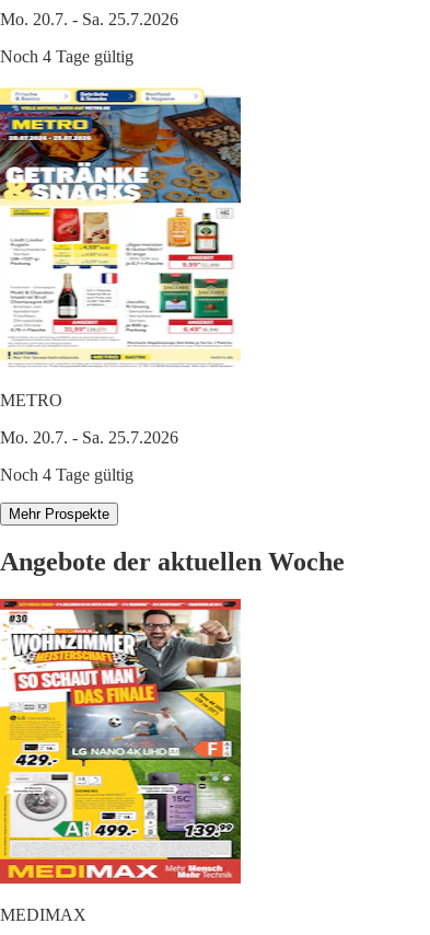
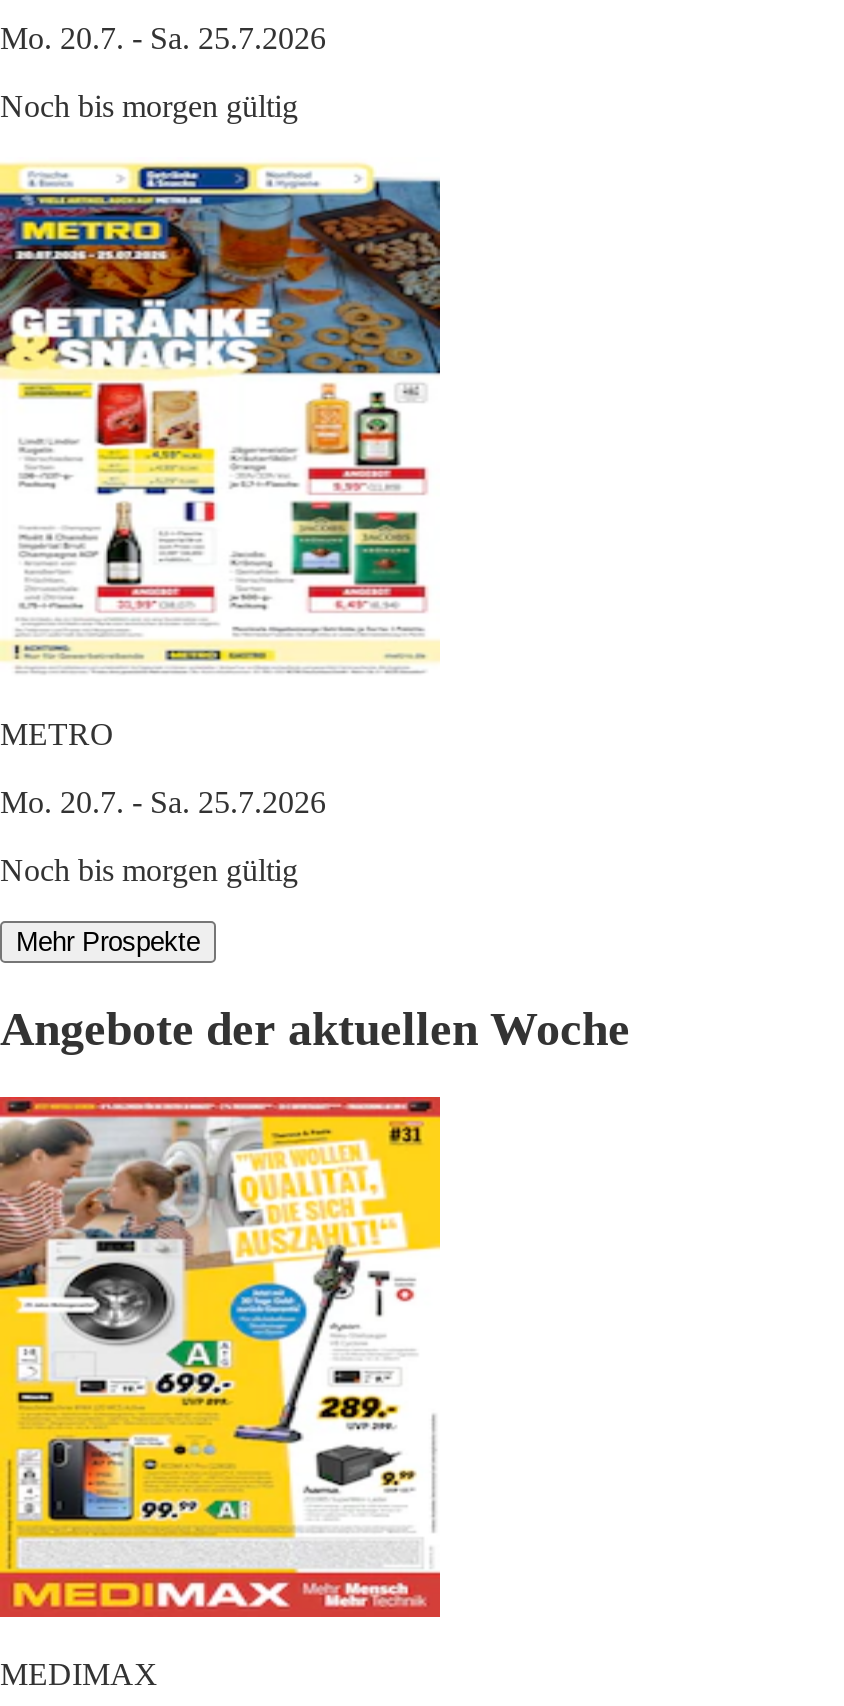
[0,47,133,66] Noch 4 Tage gültig -> [0,89,298,123] Noch bis morgen gültig
[0,466,133,484] Noch 4 Tage gültig -> [0,853,298,887] Noch bis morgen gültig
[3,609,242,861] [image] -> [6,1115,442,1575] [image]

